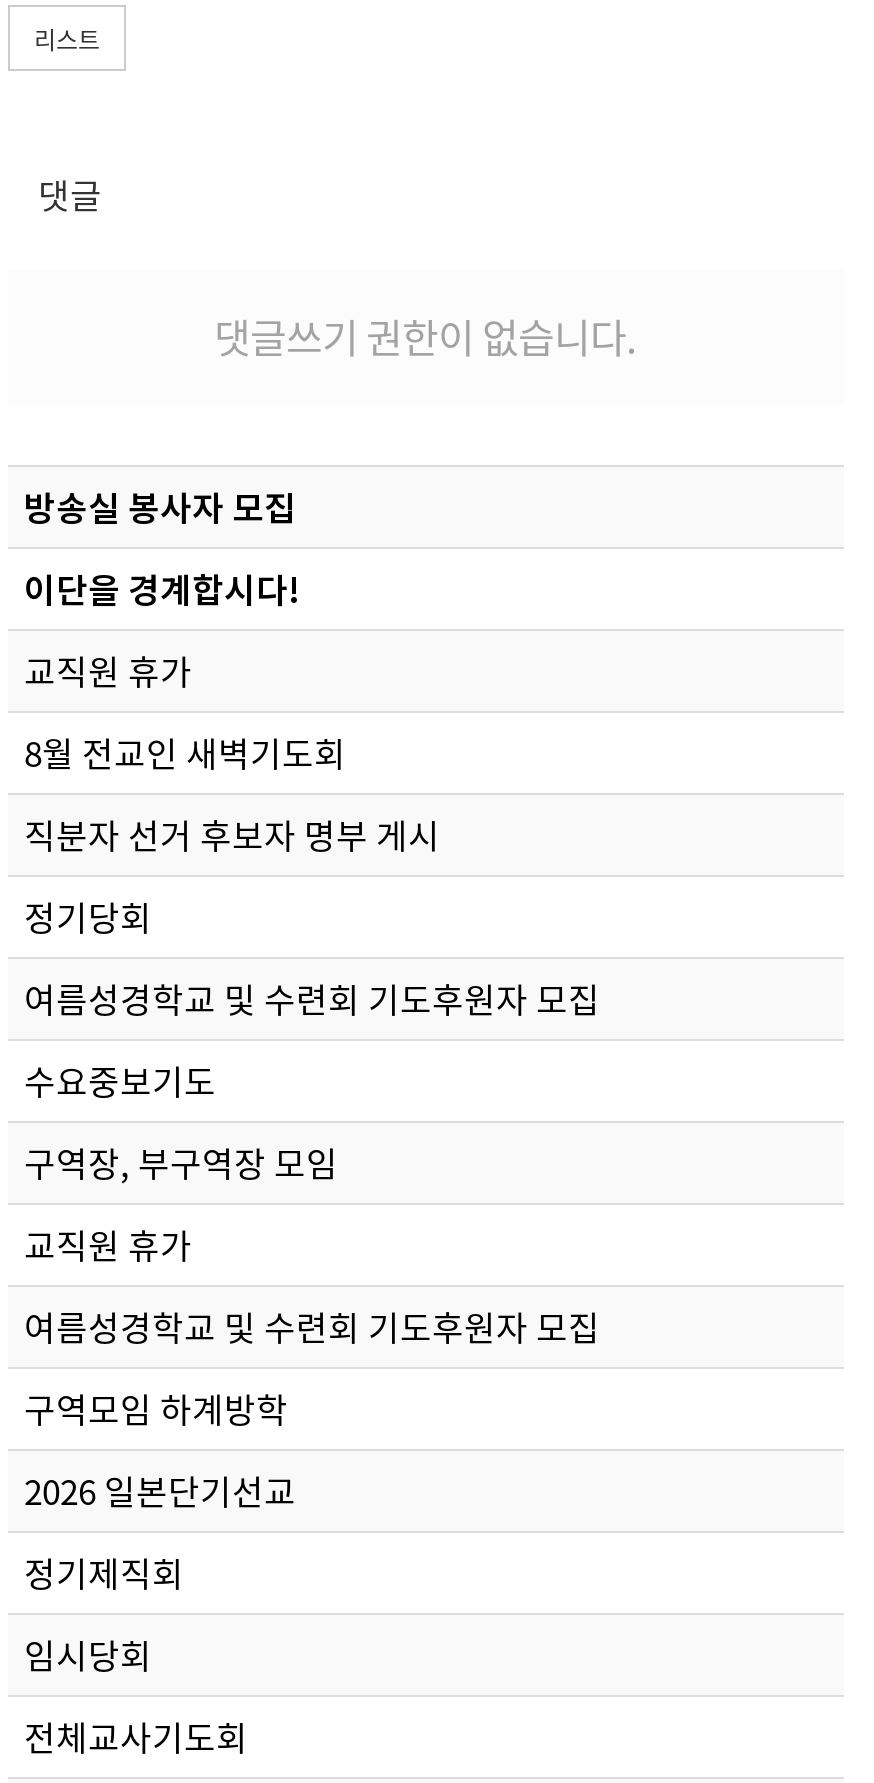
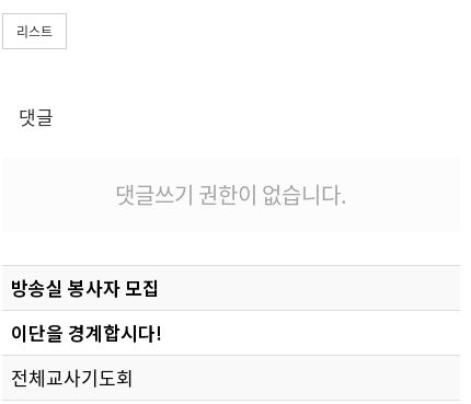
[24,646,600,1680] 교직원 휴가 | 8월 전교인 새벽기도회 | 직분자 선거 후보자 명부 게시 | 정기당회 | 여름성경학교 및 수련회 기도후원자 모집 | 수요중보기도 | 구역장, 부구역장 모임 | 교직원 휴가 | 여름성경학교 및 수련회 기도후원자 모집 | 구역모임 하계방학 | 2026 일본단기선교 | 정기제직회 | 임시당회 -> none

